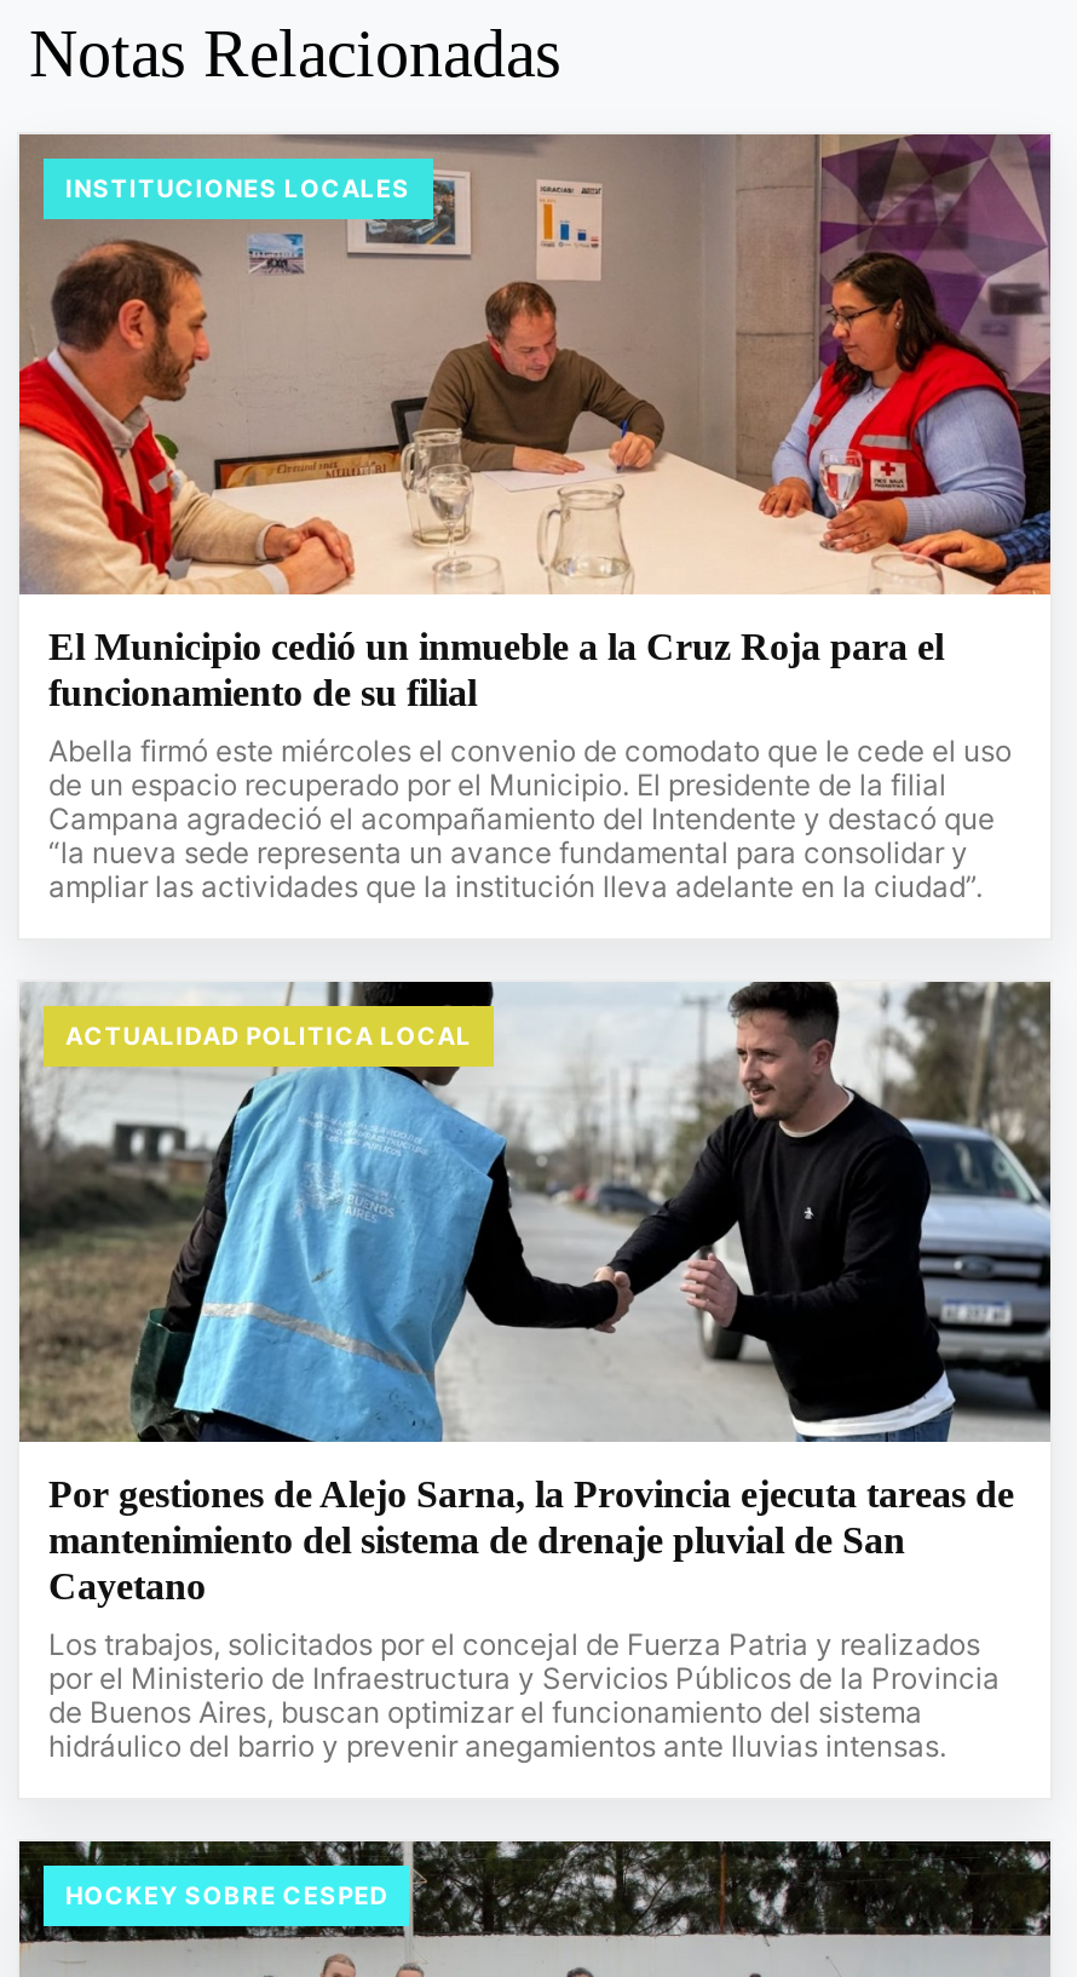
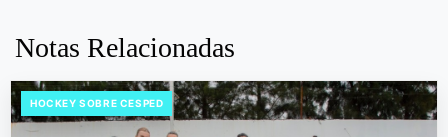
[17,132,1053,597] [image] | INSTITUCIONES LOCALES -> none
[48,627,1012,905] El Municipio cedió un inmueble a la Cruz Roja para el | funcionamiento de su filial | Abella firmó este miércoles el convenio de comodato que le cede el uso | de un espacio recuperado por el Municipio. El presidente de la filial | Campana agradeció el acompañamiento del Intendente y destacó que | “la nueva sede representa un avance fundamental para consolidar y | ampliar las actividades que la institución lleva adelante en la ciudad”. -> none
[19,979,1053,1444] [image] | ACTUALIDAD POLITICA LOCAL -> none
[48,1474,1014,1765] Por gestiones de Alejo Sarna, la Provincia ejecuta tareas de | mantenimiento del sistema de drenaje pluvial de San | Cayetano | Los trabajos, solicitados por el concejal de Fuerza Patria y realizados | por el Ministerio de Infraestructura y Servicios Públicos de la Provincia | de Buenos Aires, buscan optimizar el funcionamiento del sistema | hidráulico del barrio y prevenir anegamientos ante lluvias intensas. -> none

